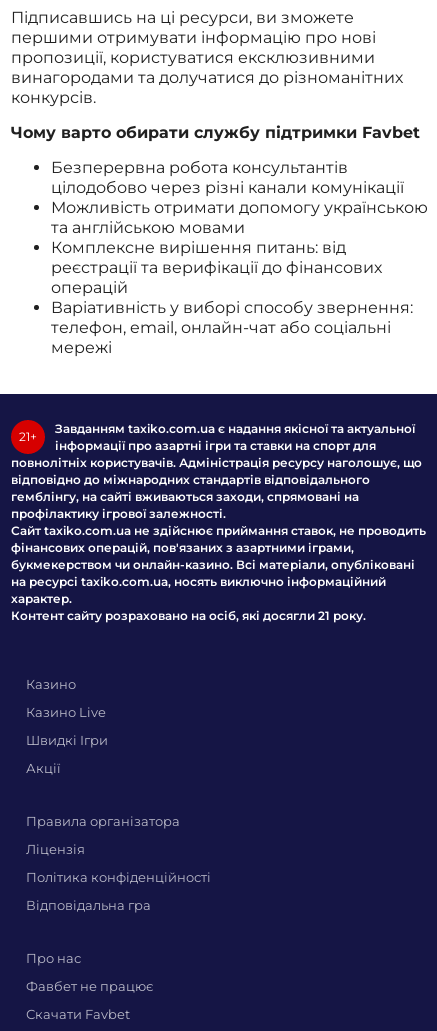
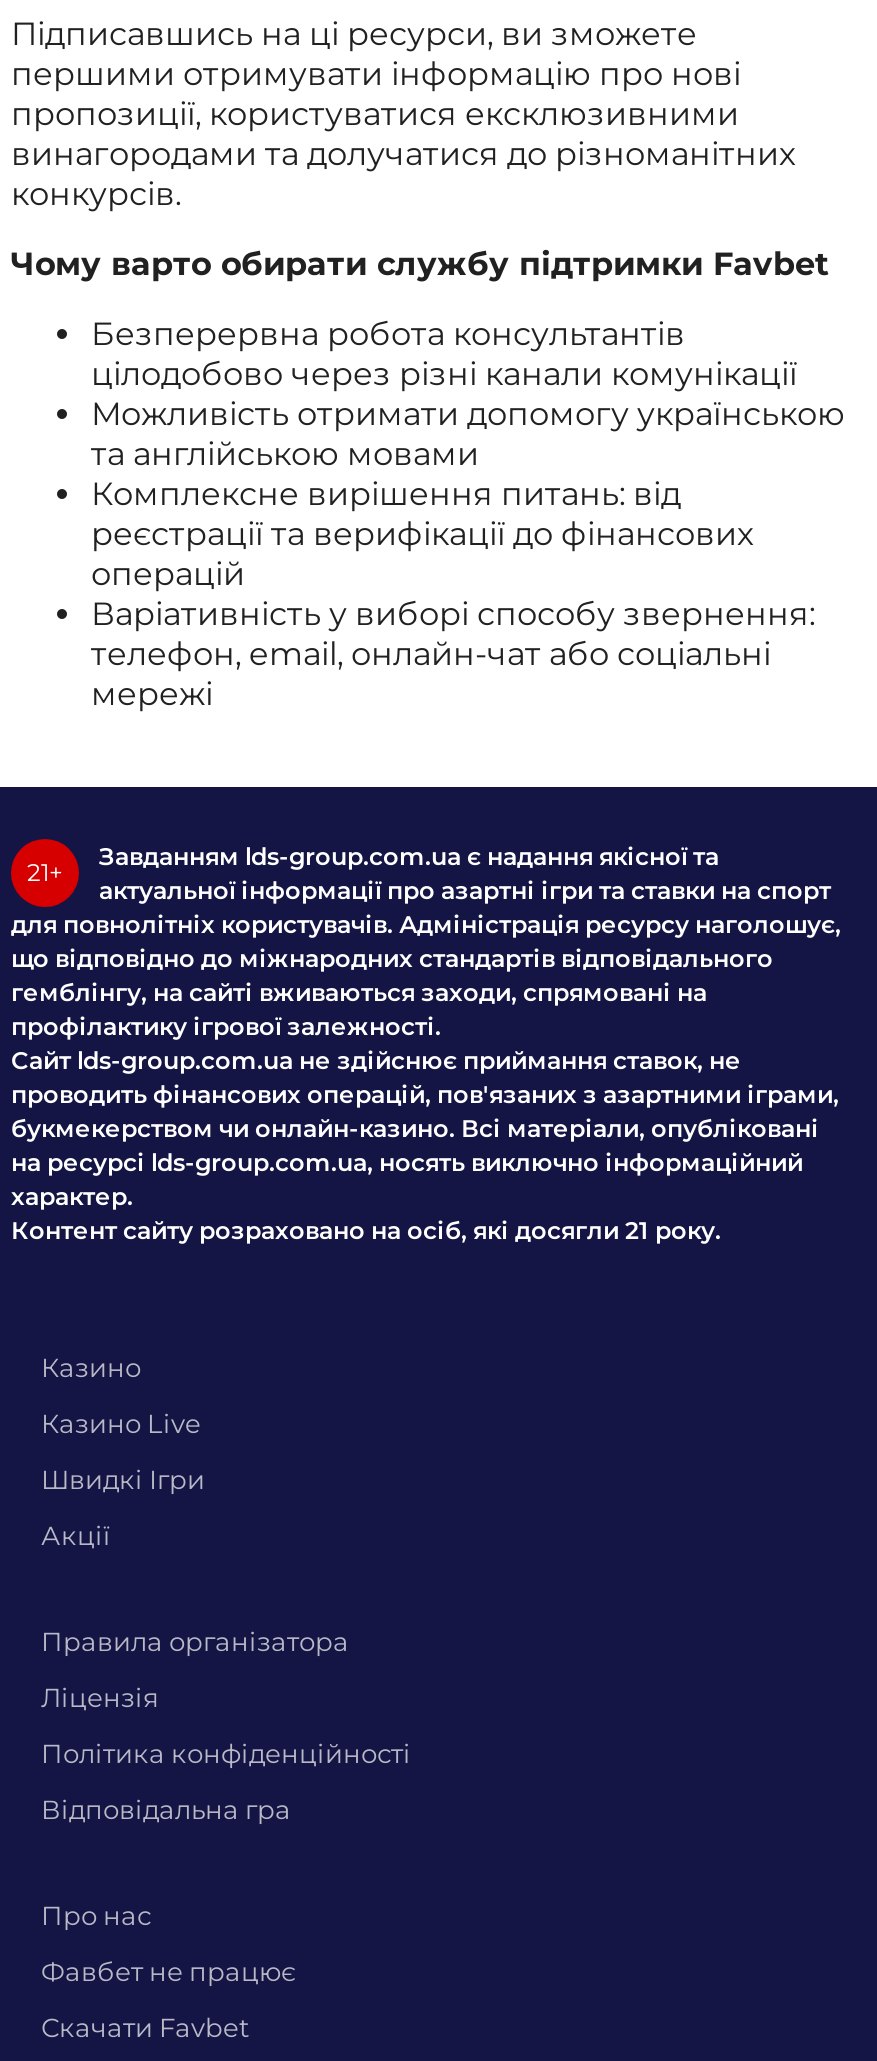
[11,421,422,487] Завданням taxiko.com.ua є надання якісної та актуальної | інформації про азартні ігри та ставки на спорт для | повнолітніх користувачів. Адміністрація ресурсу наголошує, що | відповідно до міжнародних стандартів відповідального -> [11,842,841,974] Завданням lds-group.com.ua є надання якісної та | актуальної інформації про азартні ігри та ставки на спорт | для повнолітніх користувачів. Адміністрація ресурсу наголошує, | що відповідно до міжнародних стандартів відповідального
[11,523,426,555] Сайт taxiko.com.ua не здійснює приймання ставок, не проводить | фінансових операцій, пов'язаних з азартними іграми, -> [11,1046,839,1110] Сайт lds-group.com.ua не здійснює приймання ставок, не | проводить фінансових операцій, пов'язаних з азартними іграми,
[11,574,386,589] на ресурсі taxiko.com.ua, носять виключно інформаційний -> [11,1148,803,1178] на ресурсі lds-group.com.ua, носять виключно інформаційний

